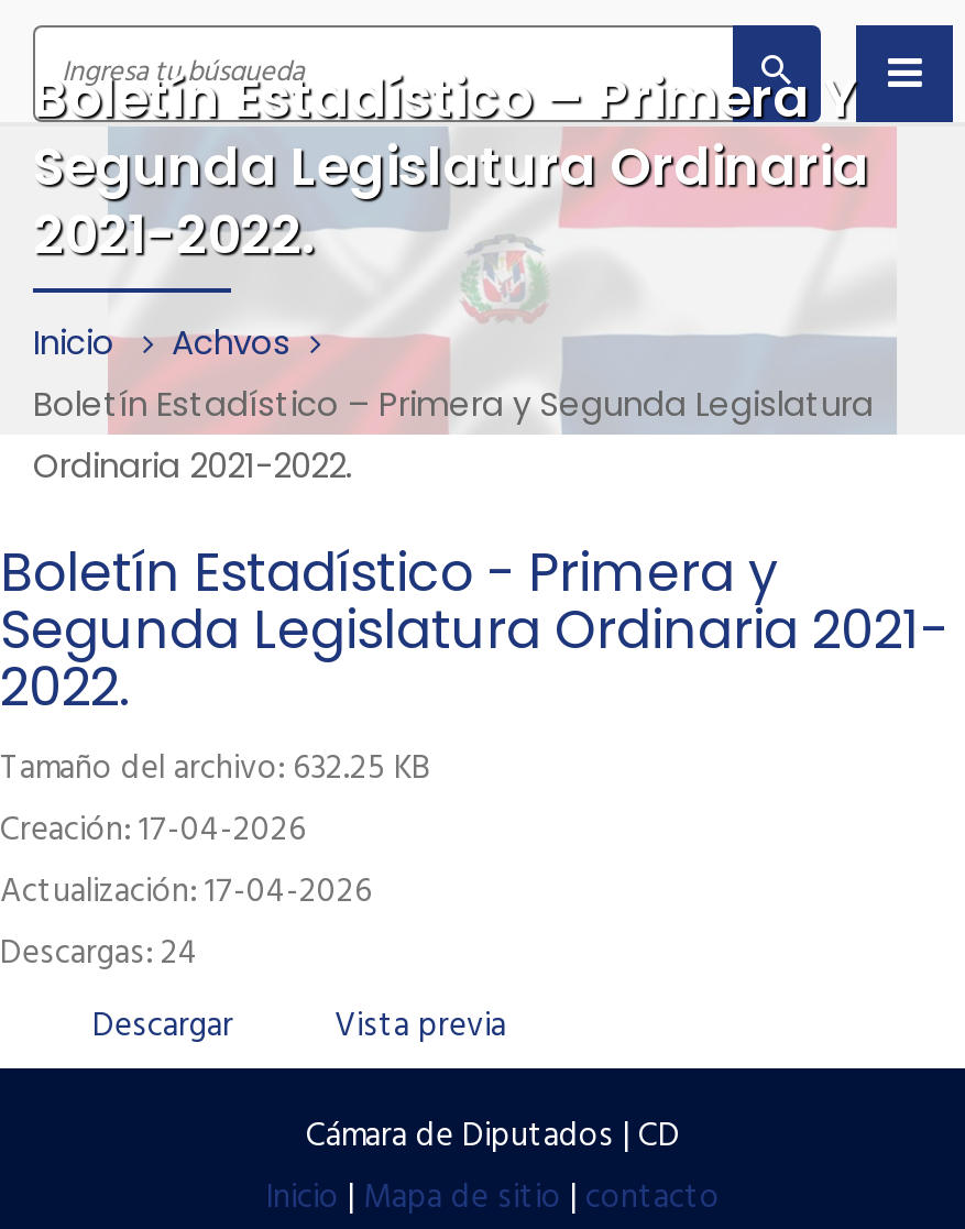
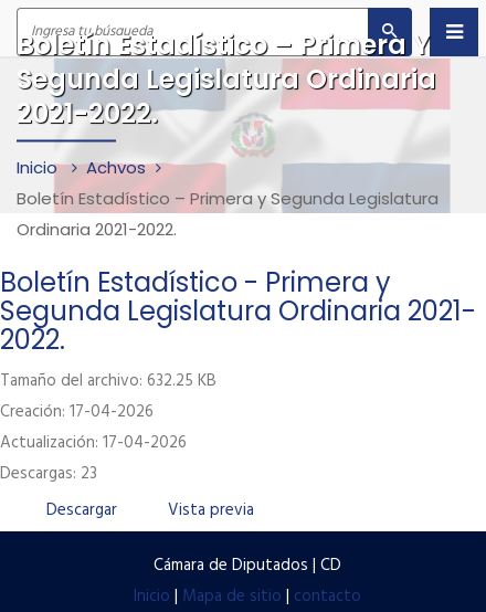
[0,927,198,980] Descargas: 24 -> [0,460,97,487] Descargas: 23

